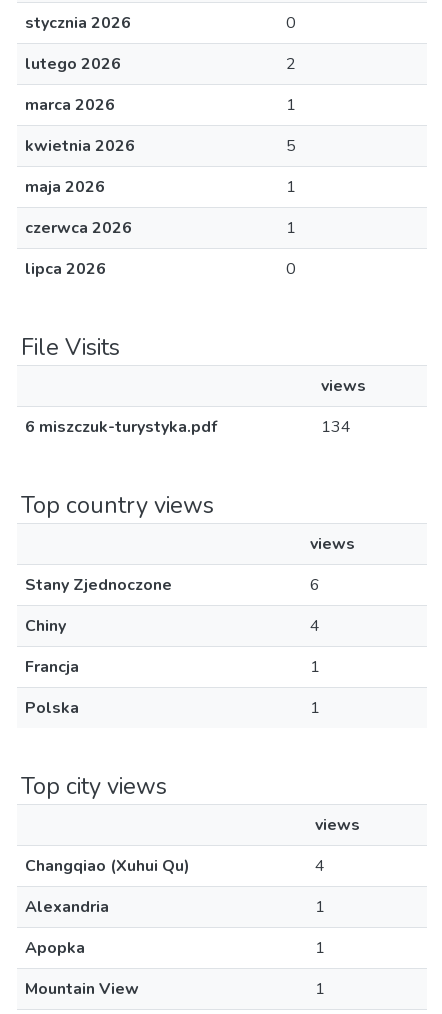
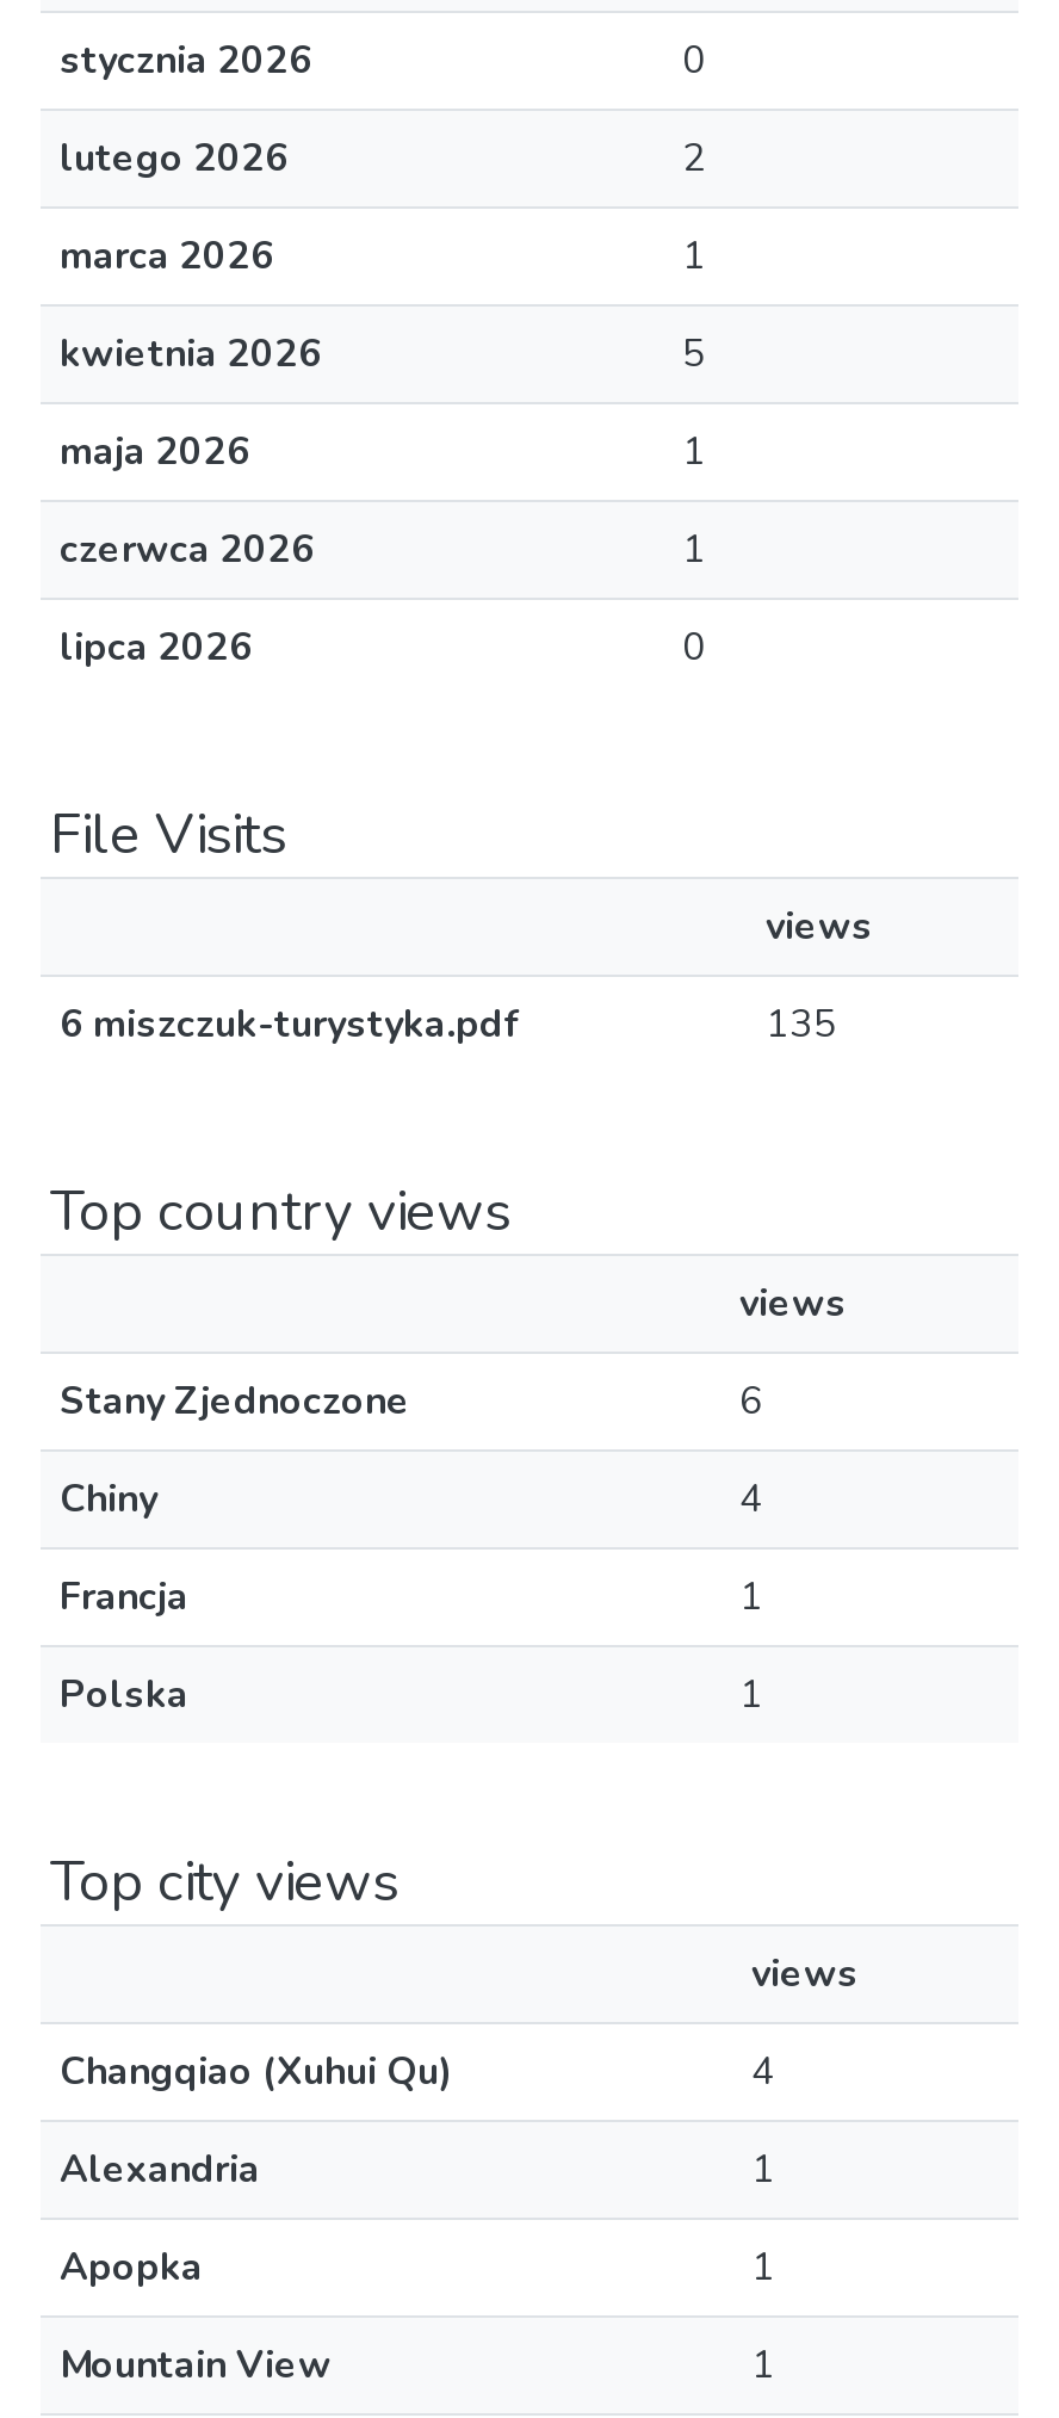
[321,416,351,438] 134 -> [766,998,837,1051] 135

